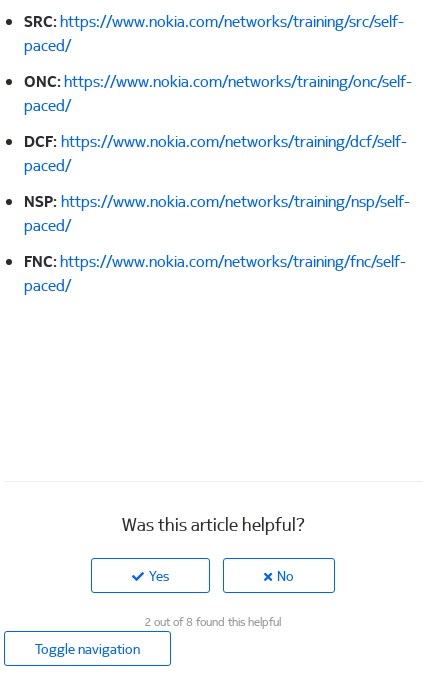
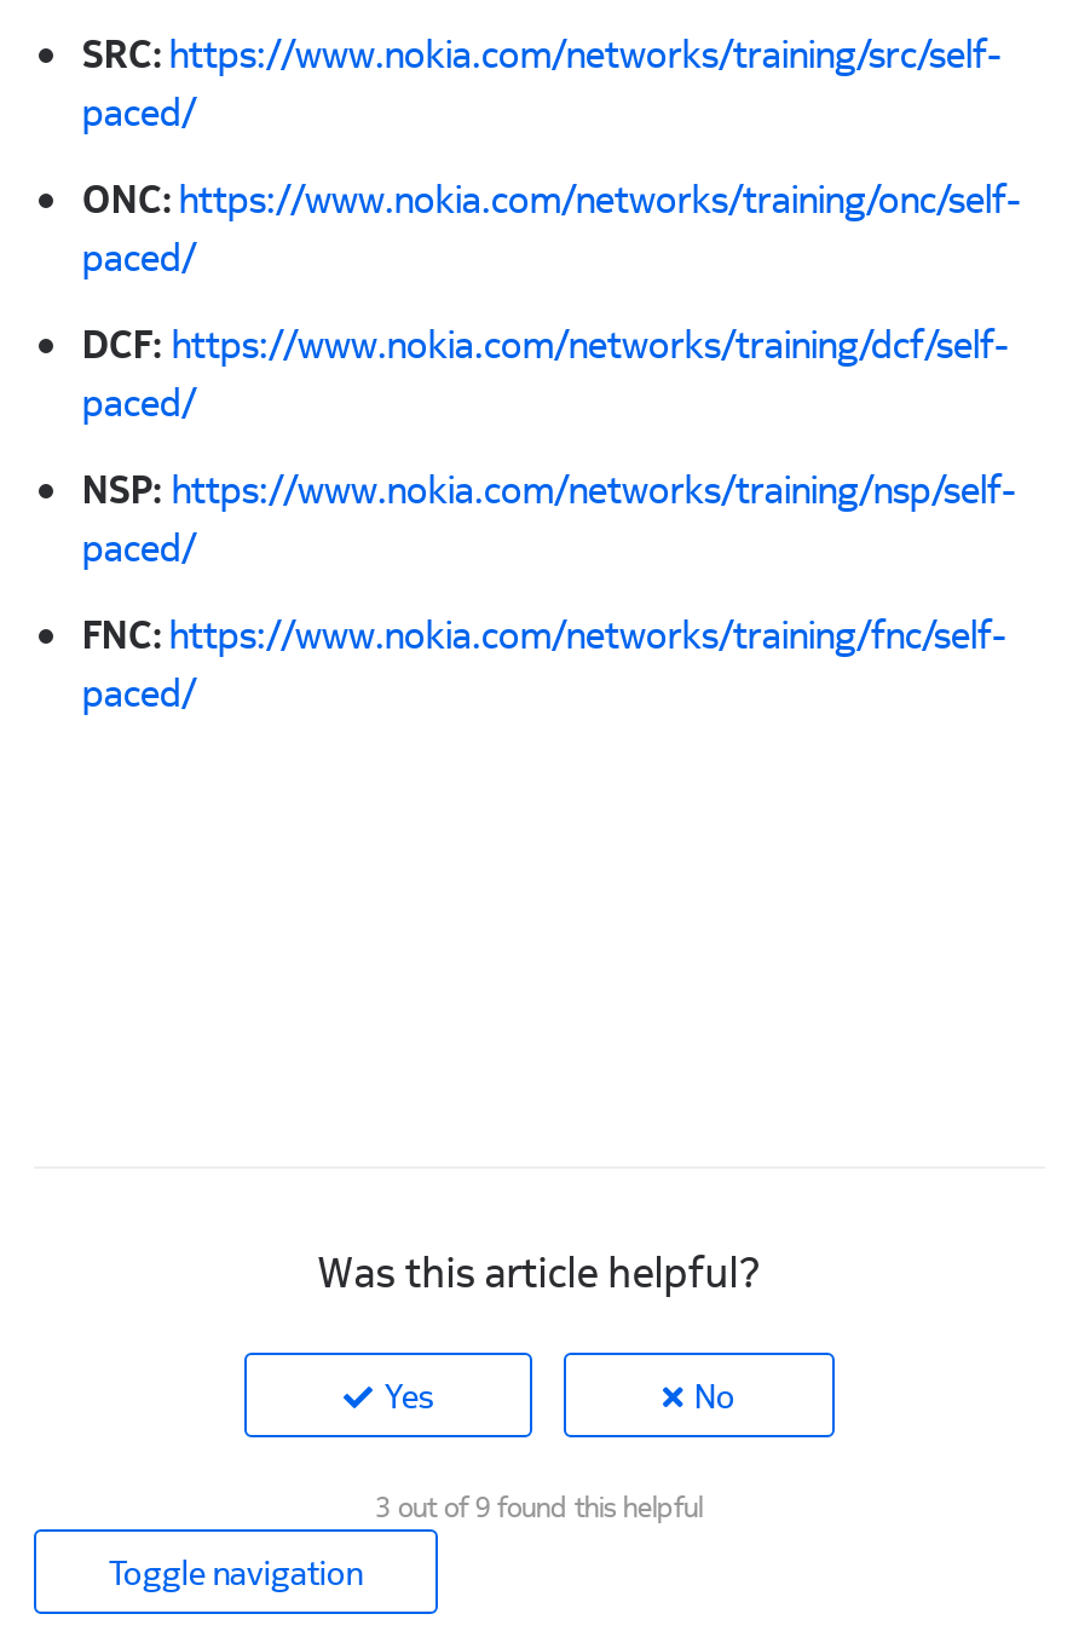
[145,613,281,630] 2 out of 8 found this helpful -> [376,1486,703,1527] 3 out of 9 found this helpful

